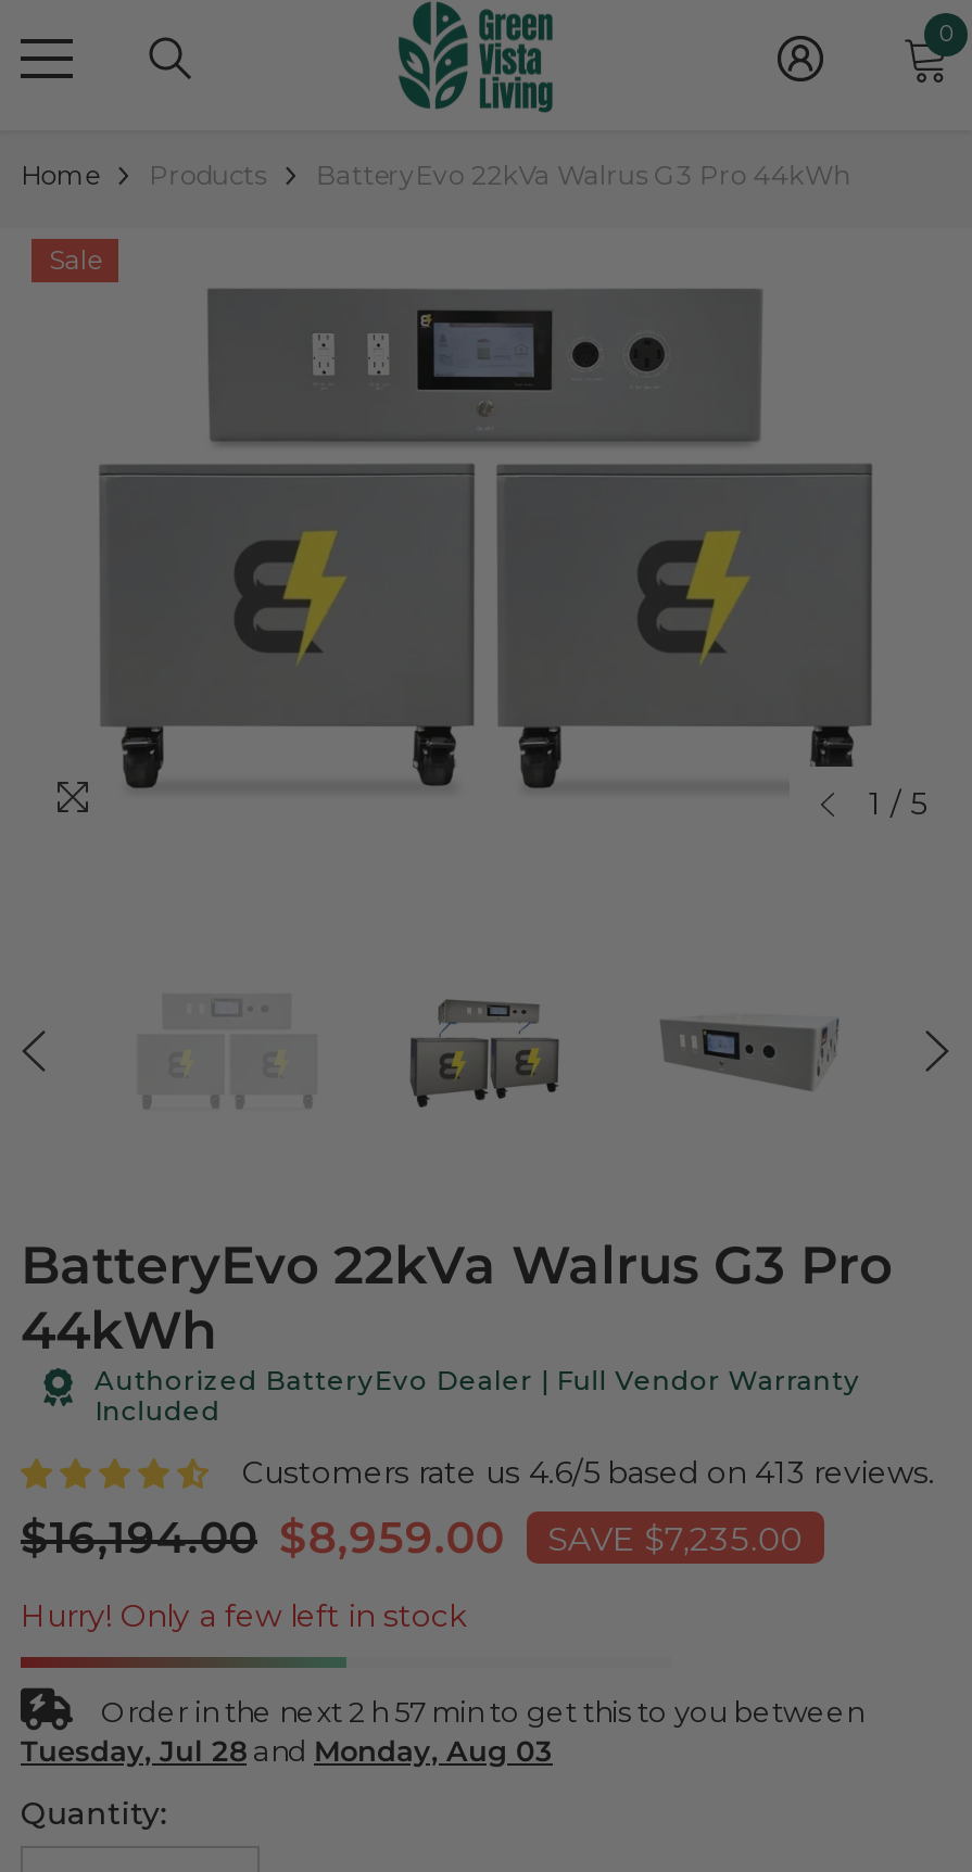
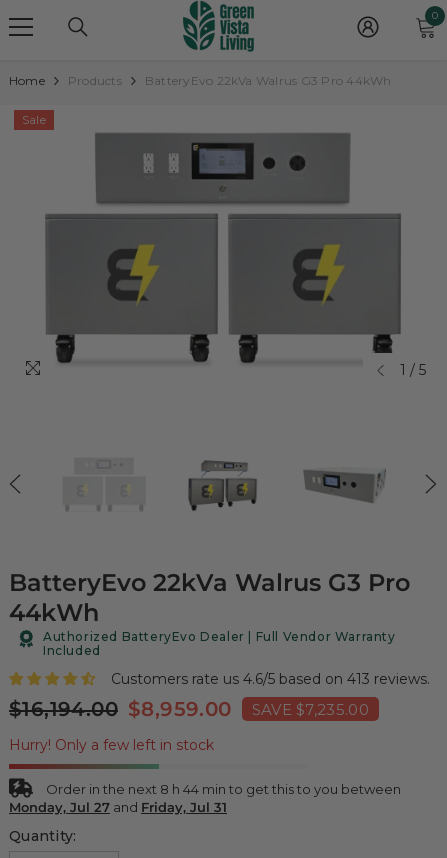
[101,1695,863,1730] Order in the next 2 h 57 min to get this to you between -> [46,781,401,797] Order in the next 8 h 44 min to get this to you between
[21,1734,553,1769] Tuesday, Jul 28 and Monday, Aug 03 -> [9,799,227,815] Monday, Jul 27 and Friday, Jul 31

